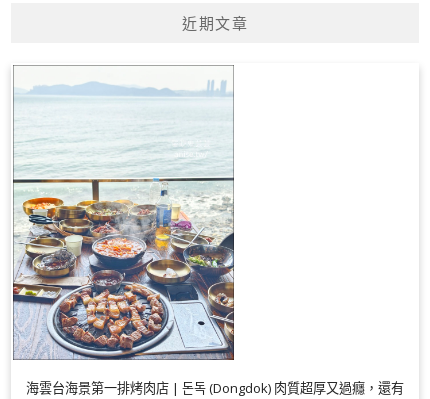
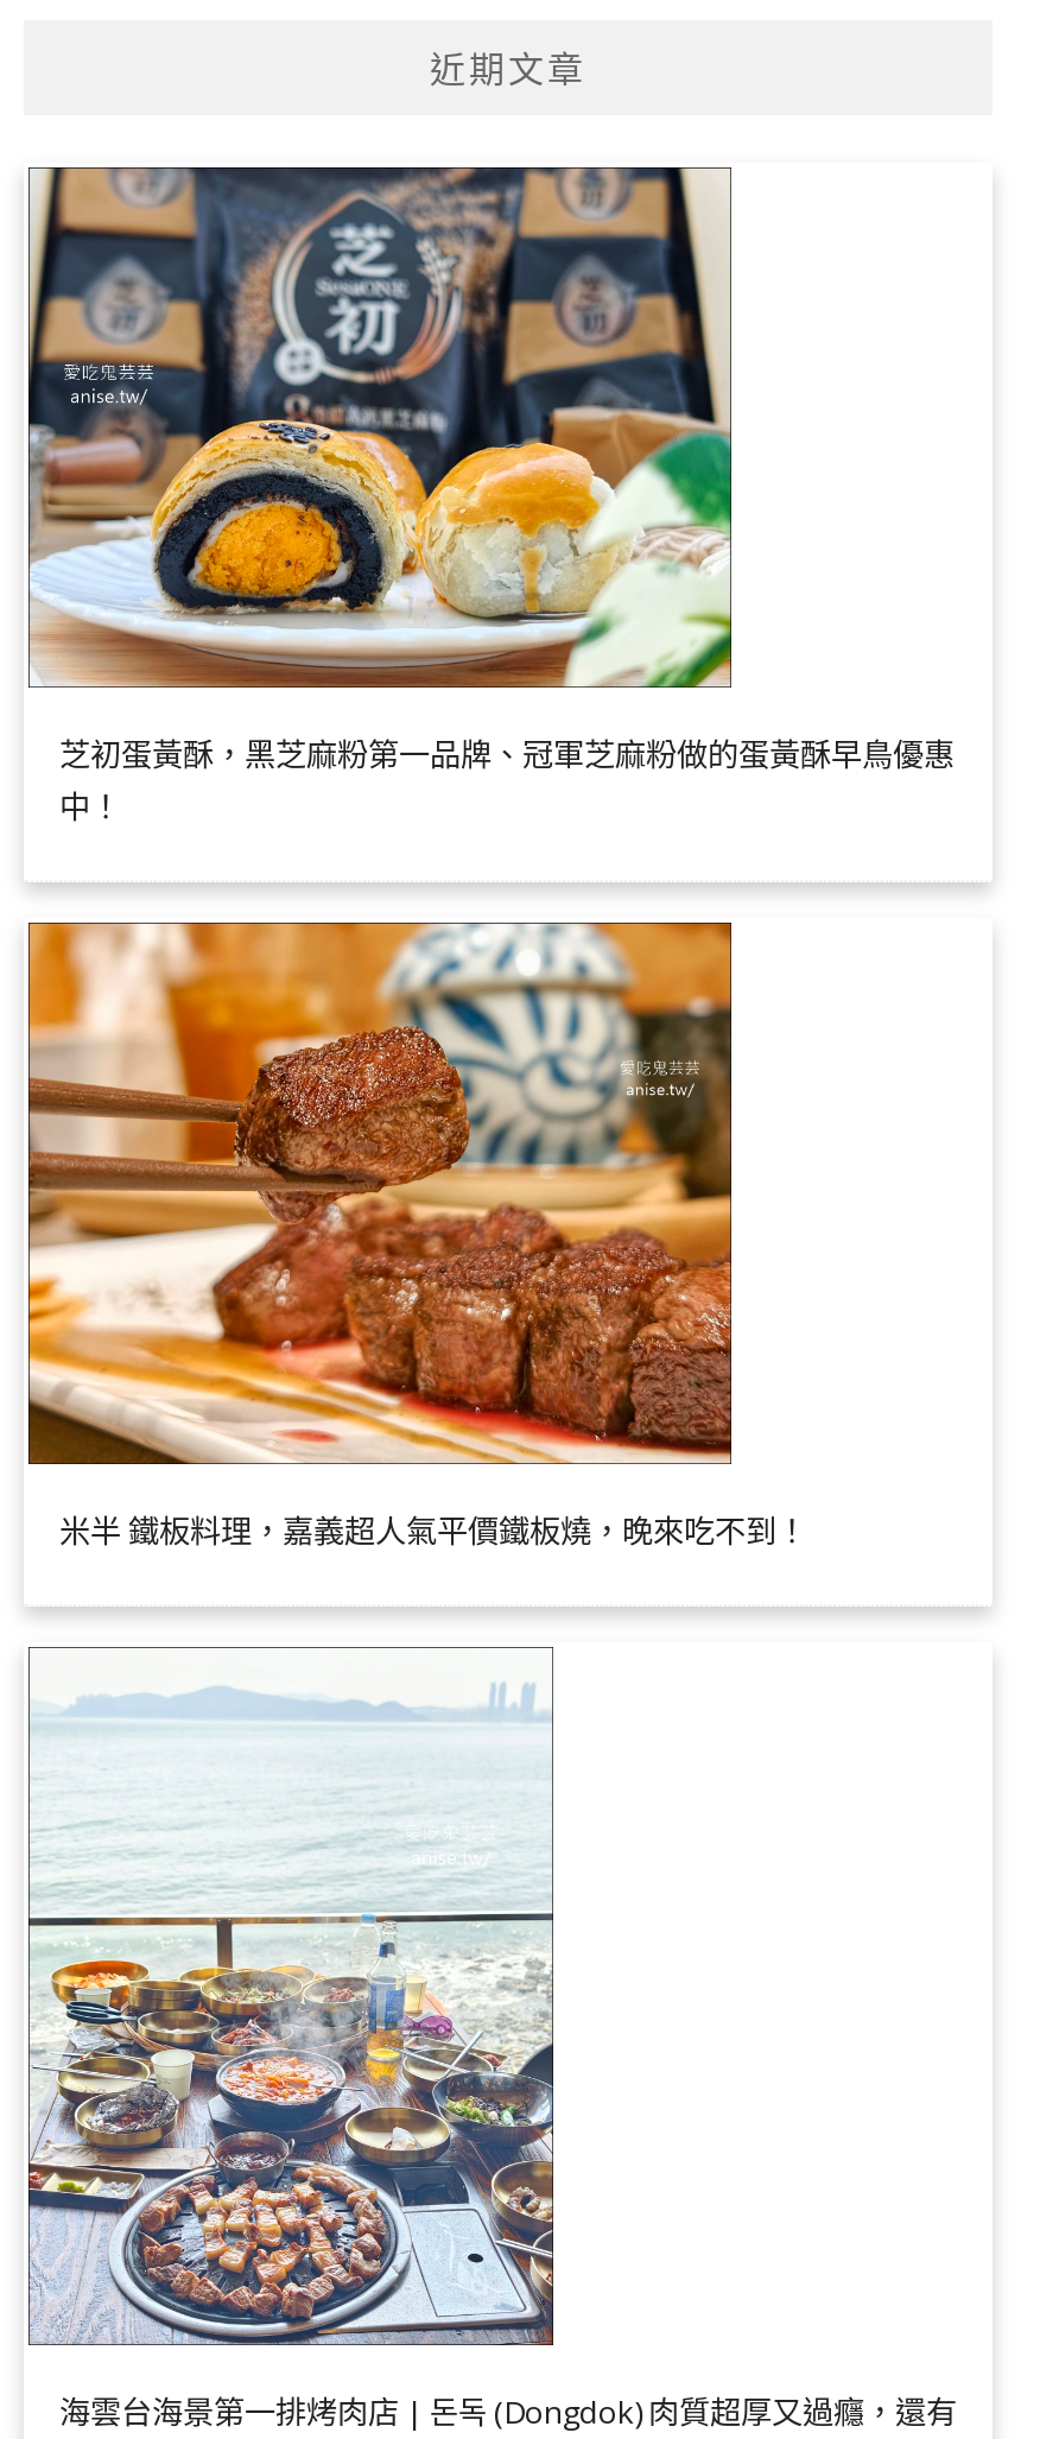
none -> [26,165,955,829] [image] | 芝初蛋黃酥，黑芝麻粉第一品牌、冠軍芝麻粉做的蛋黃酥早鳥優惠 | 中！
none -> [26,920,807,1552] [image] | 米半 鐵板料理，嘉義超人氣平價鐵板燒，晚來吃不到！

